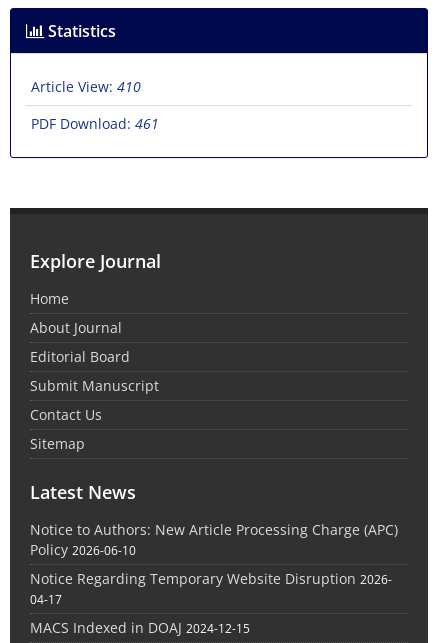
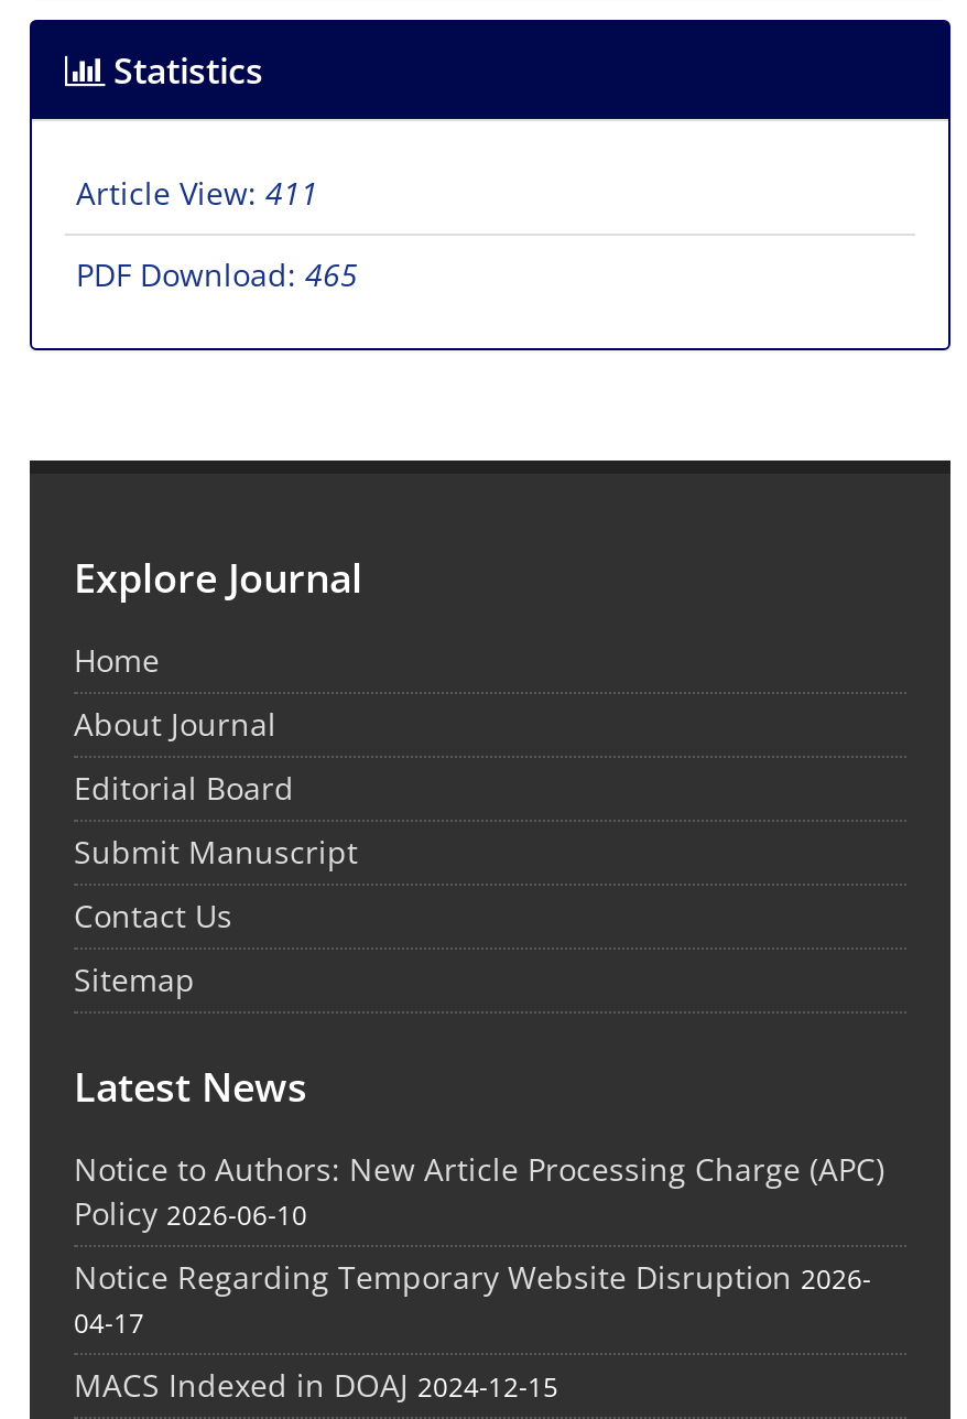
[31,77,141,96] Article View: 410 -> [76,172,318,214] Article View: 411
[31,114,159,133] PDF Download: 461 -> [76,254,358,296] PDF Download: 465

